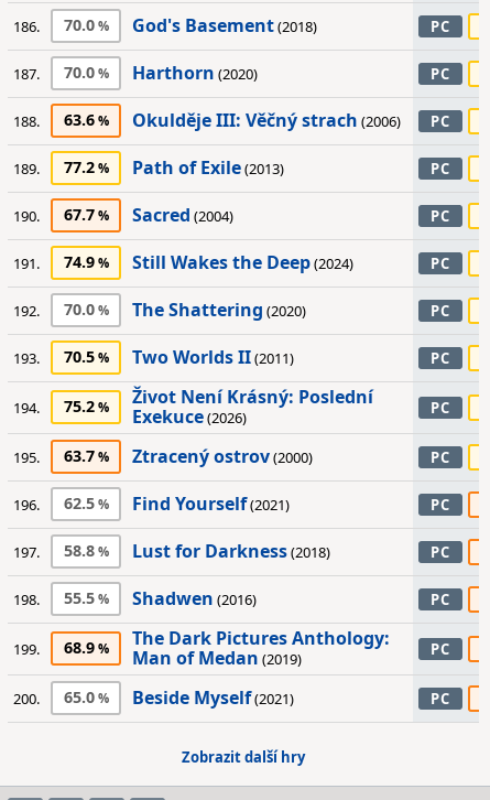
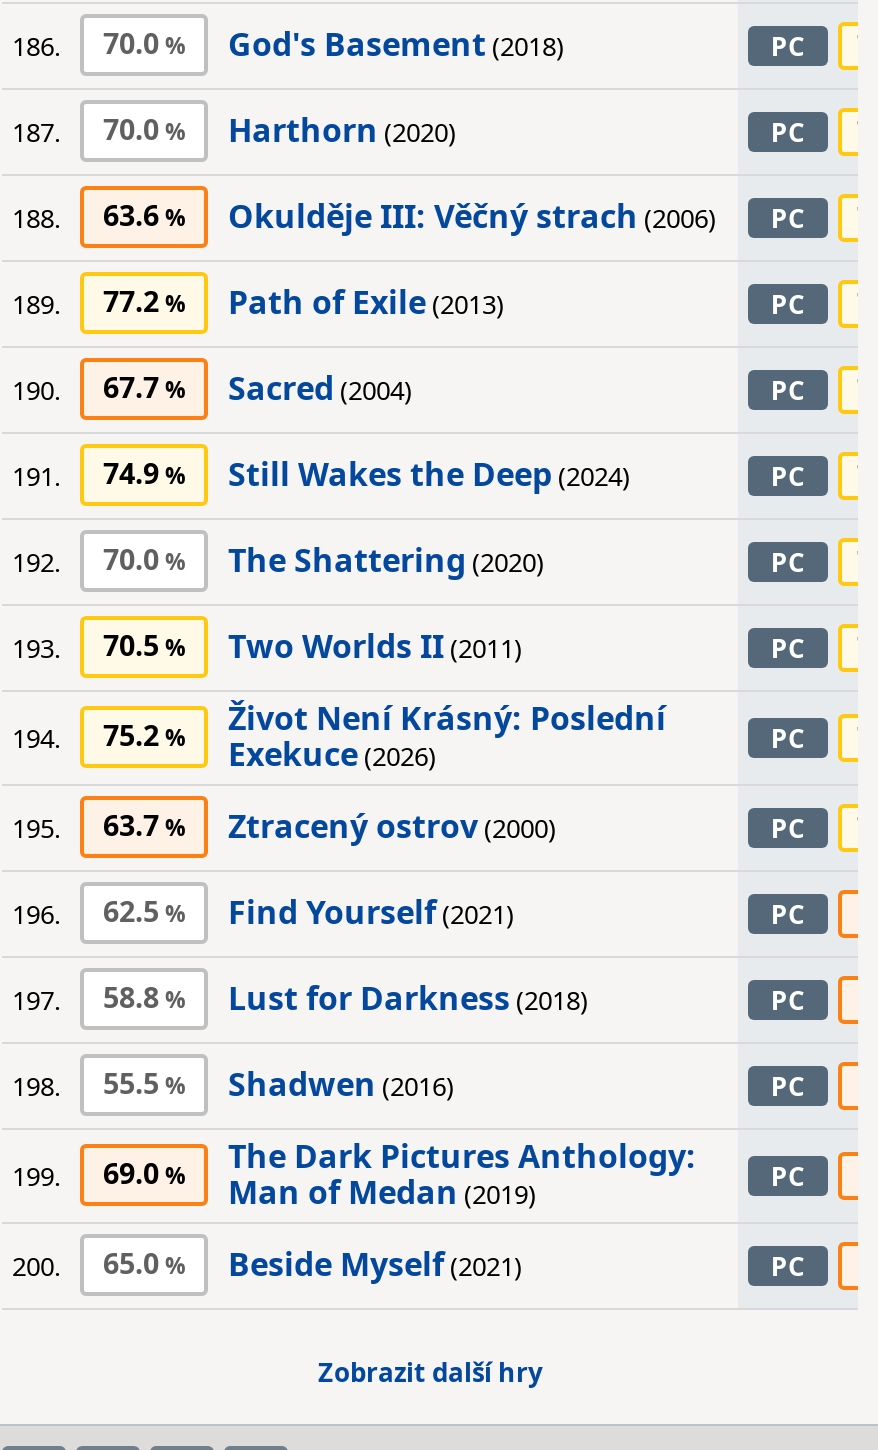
[13,626,390,670] 199. 68.9 The Dark Pictures Anthology: Man of Medan (2019) -> [12,1134,696,1214] 199. 69.0 The Dark Pictures Anthology: Man of Medan (2019)

